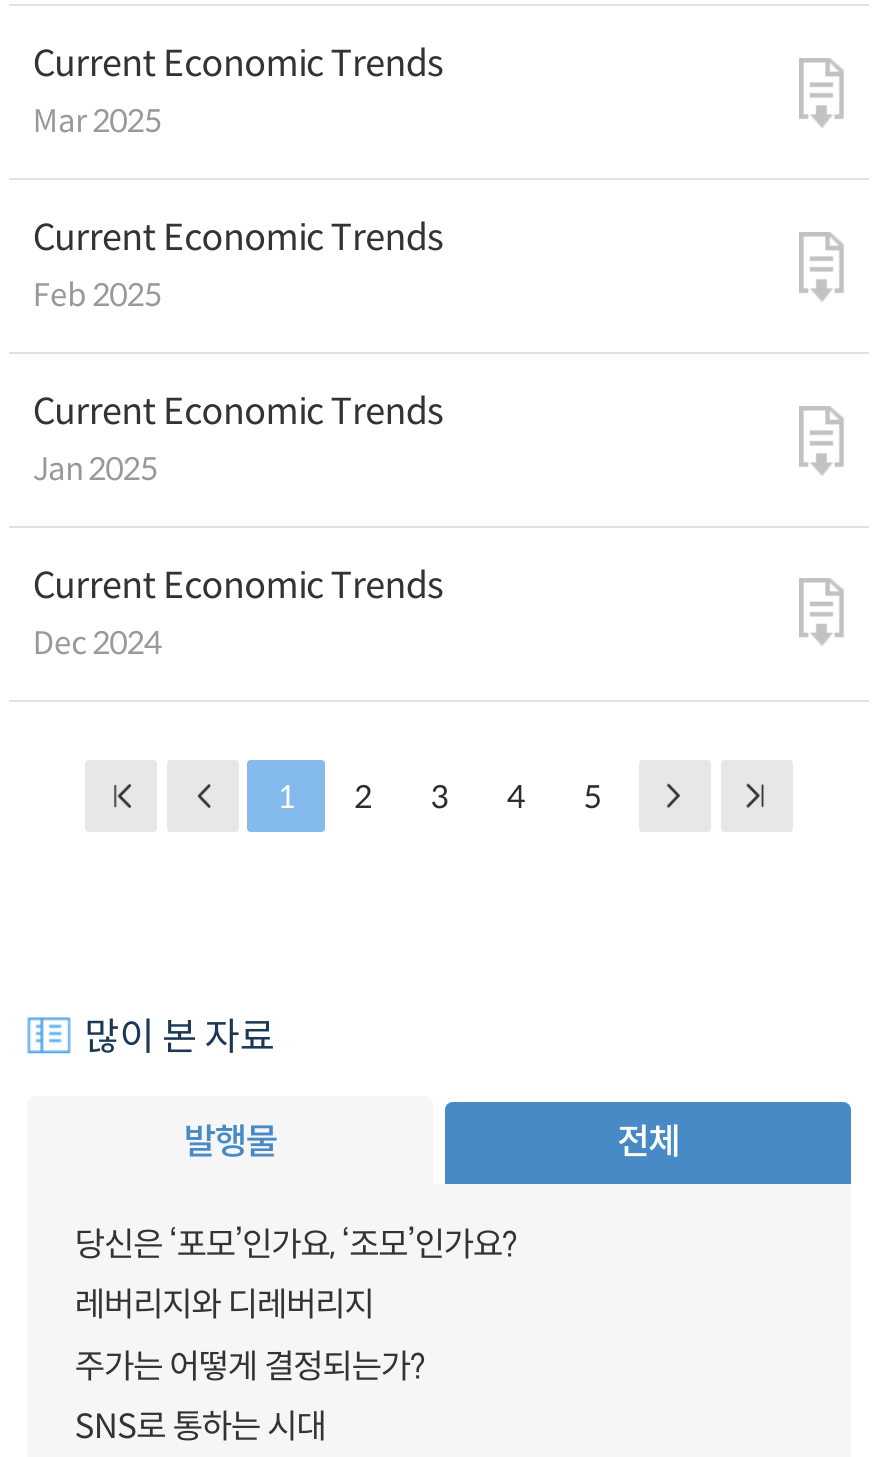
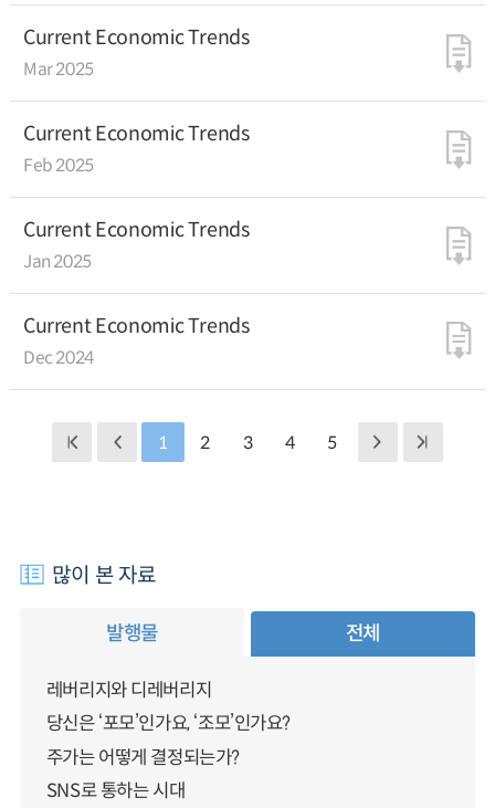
moved [75,1224,517,1266] -> [46,712,291,735]: 당신은 ‘포모’인가요, ‘조모’인가요?
moved [75,1284,373,1326] -> [46,679,211,702]: 레버리지와 디레버리지

